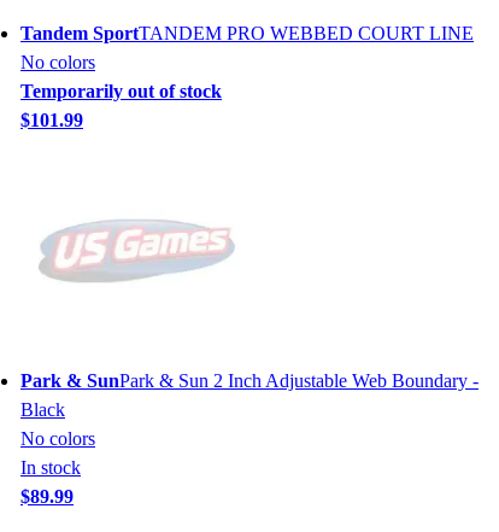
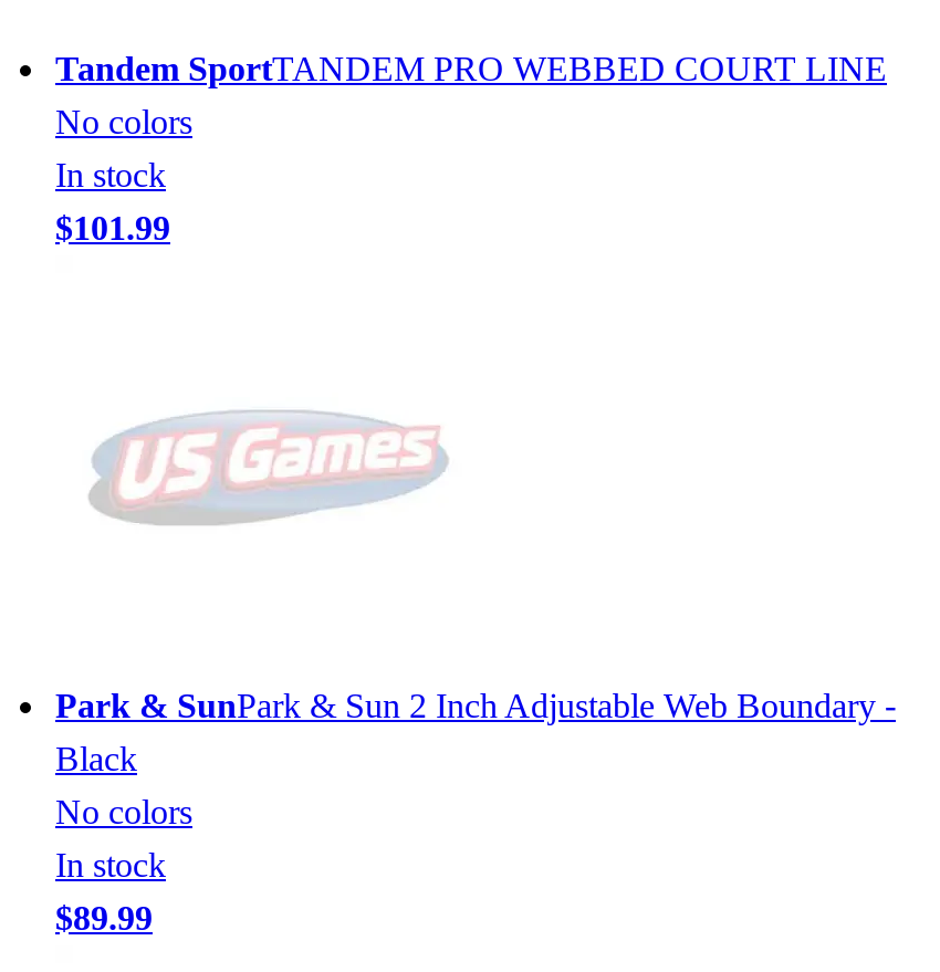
[20,81,222,101] Temporarily out of stock -> [55,156,166,194] In stock

